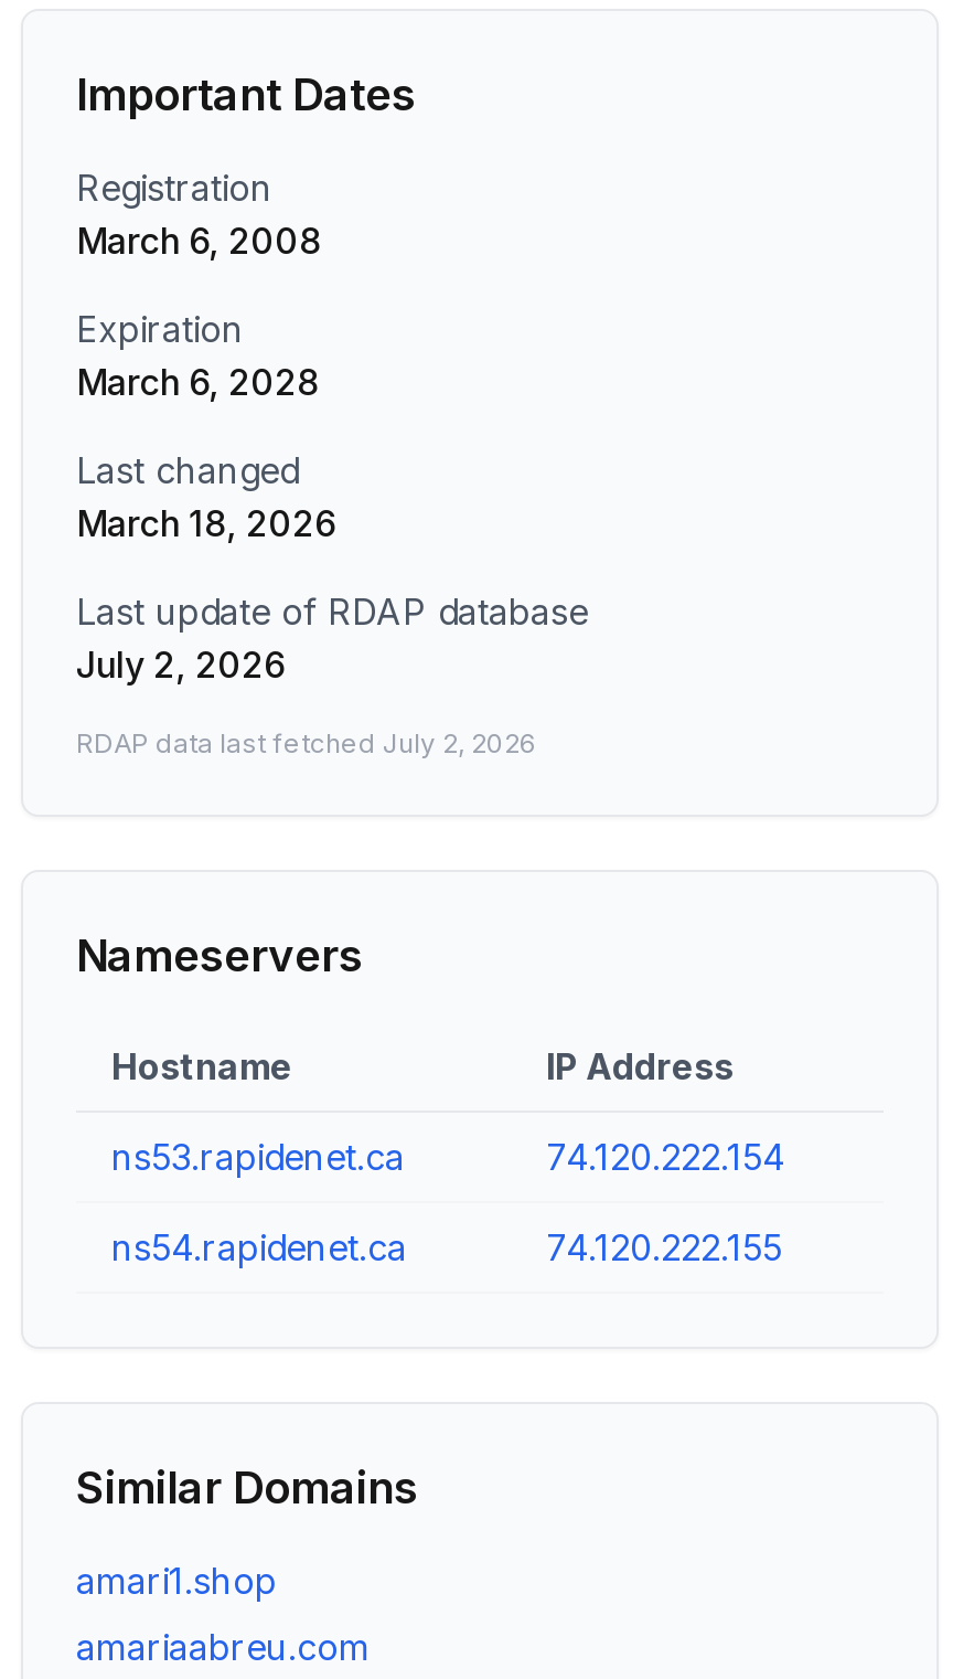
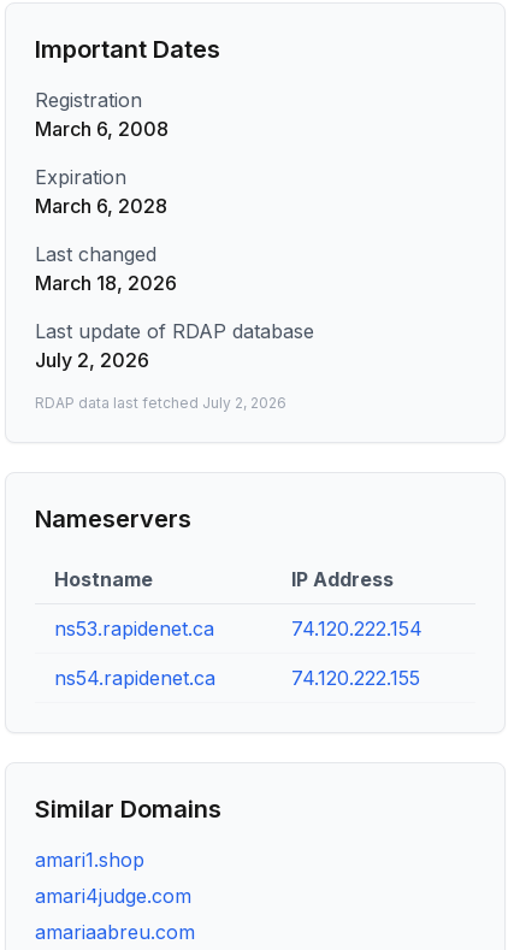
none -> [35,884,191,908] amari4judge.com

